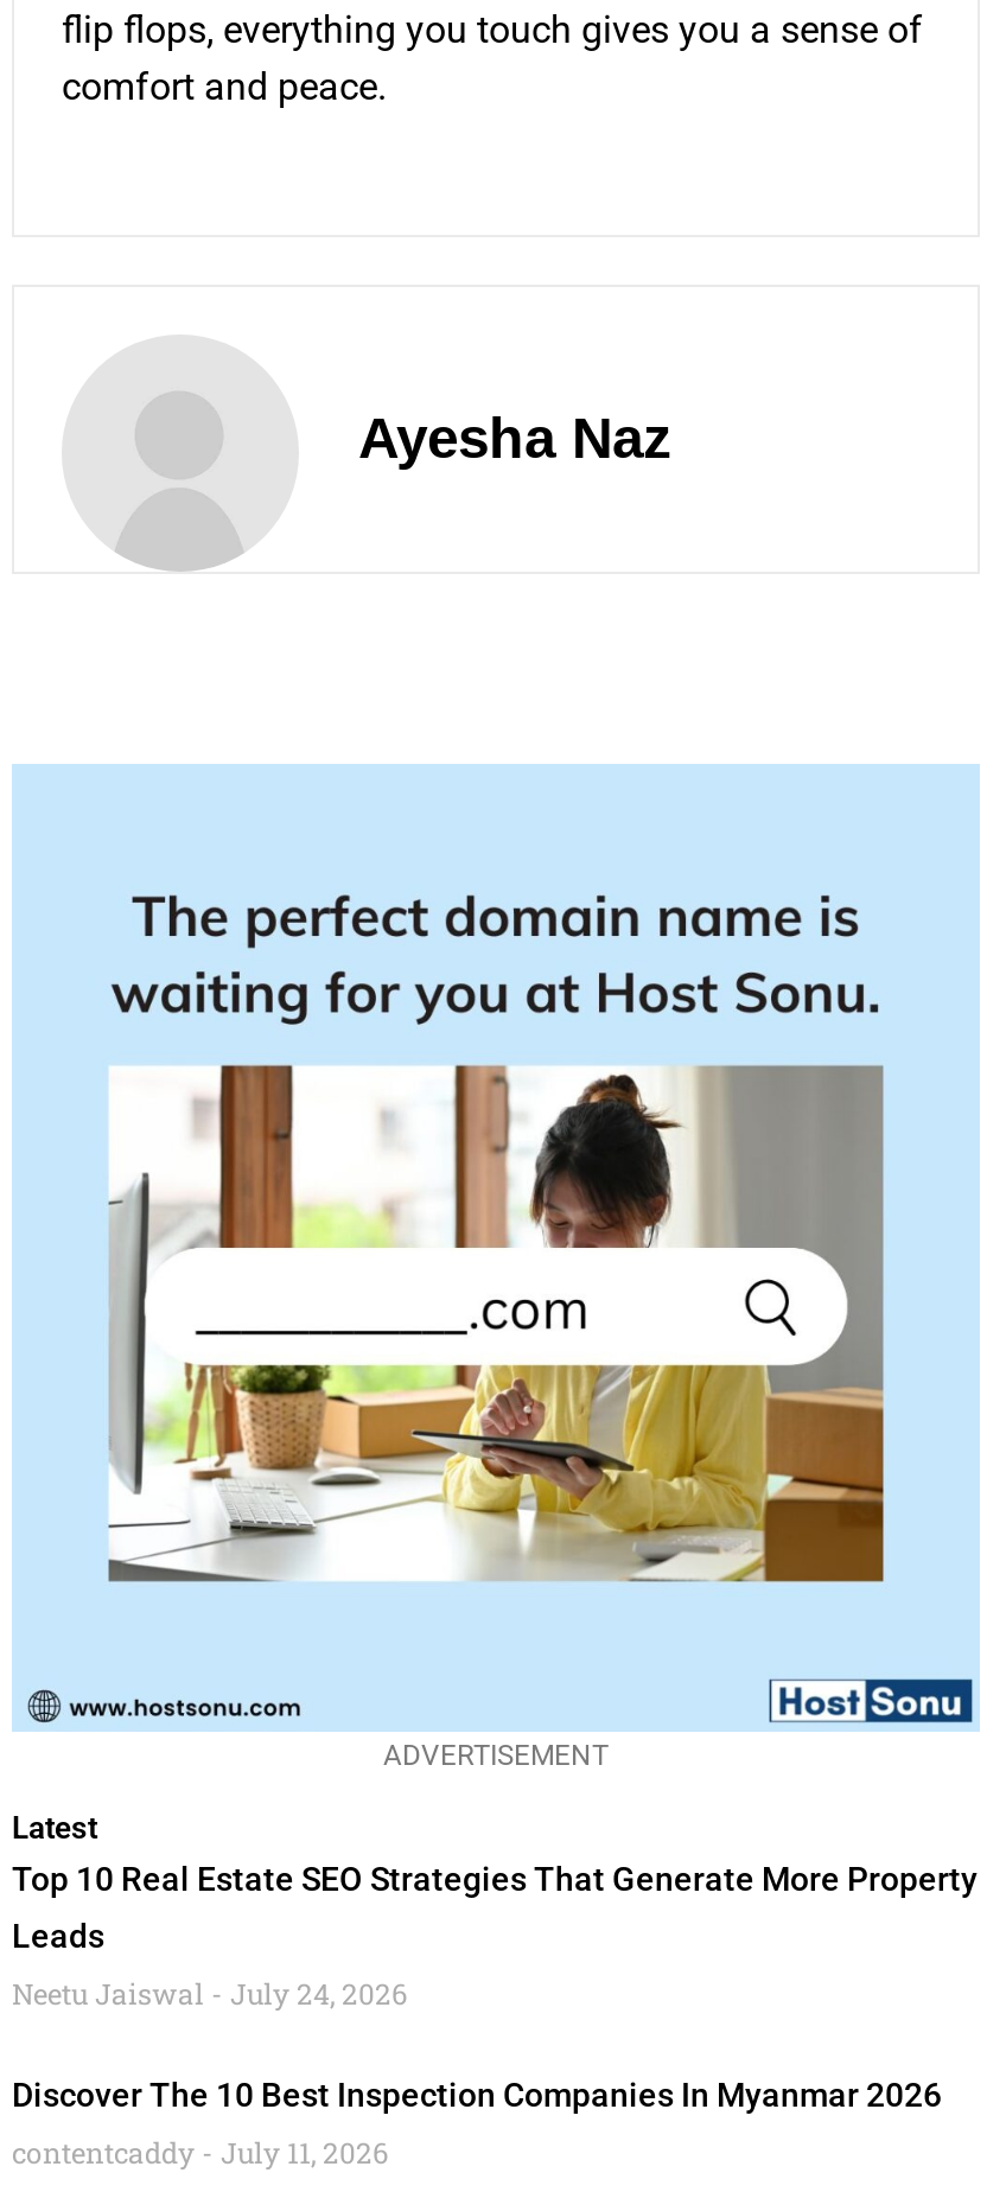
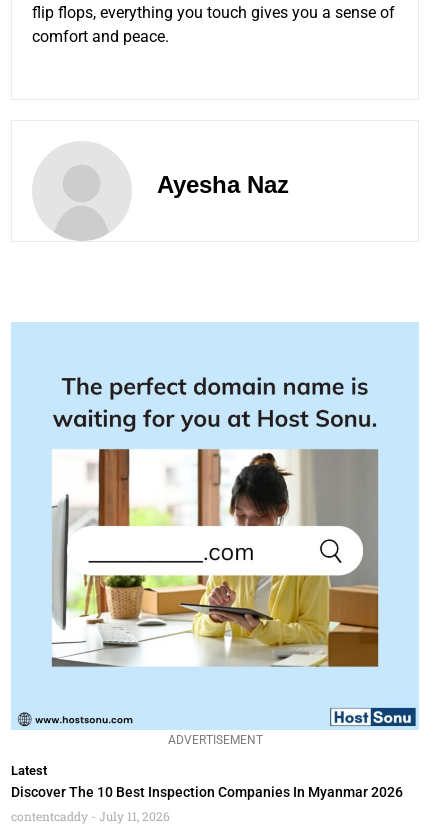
[12,1861,978,2013] Top 10 Real Estate SEO Strategies That Generate More Property | Leads | Neetu Jaiswal July 24, 2026 -> none

